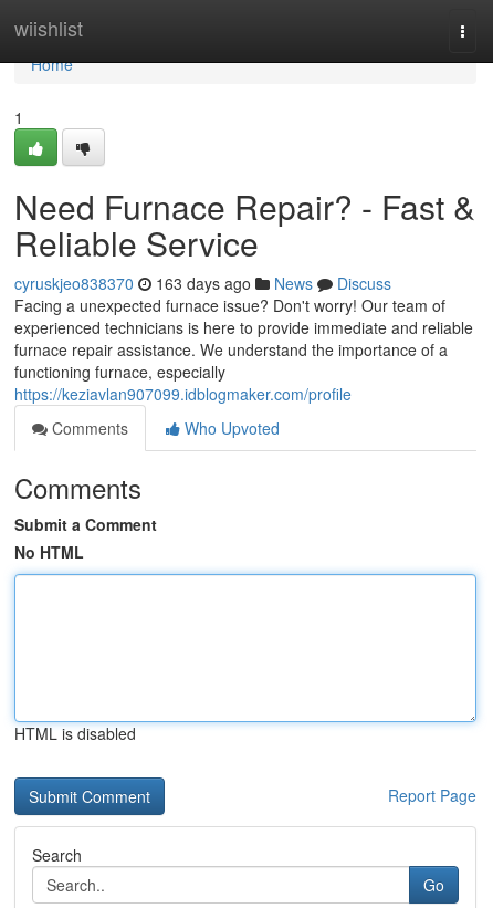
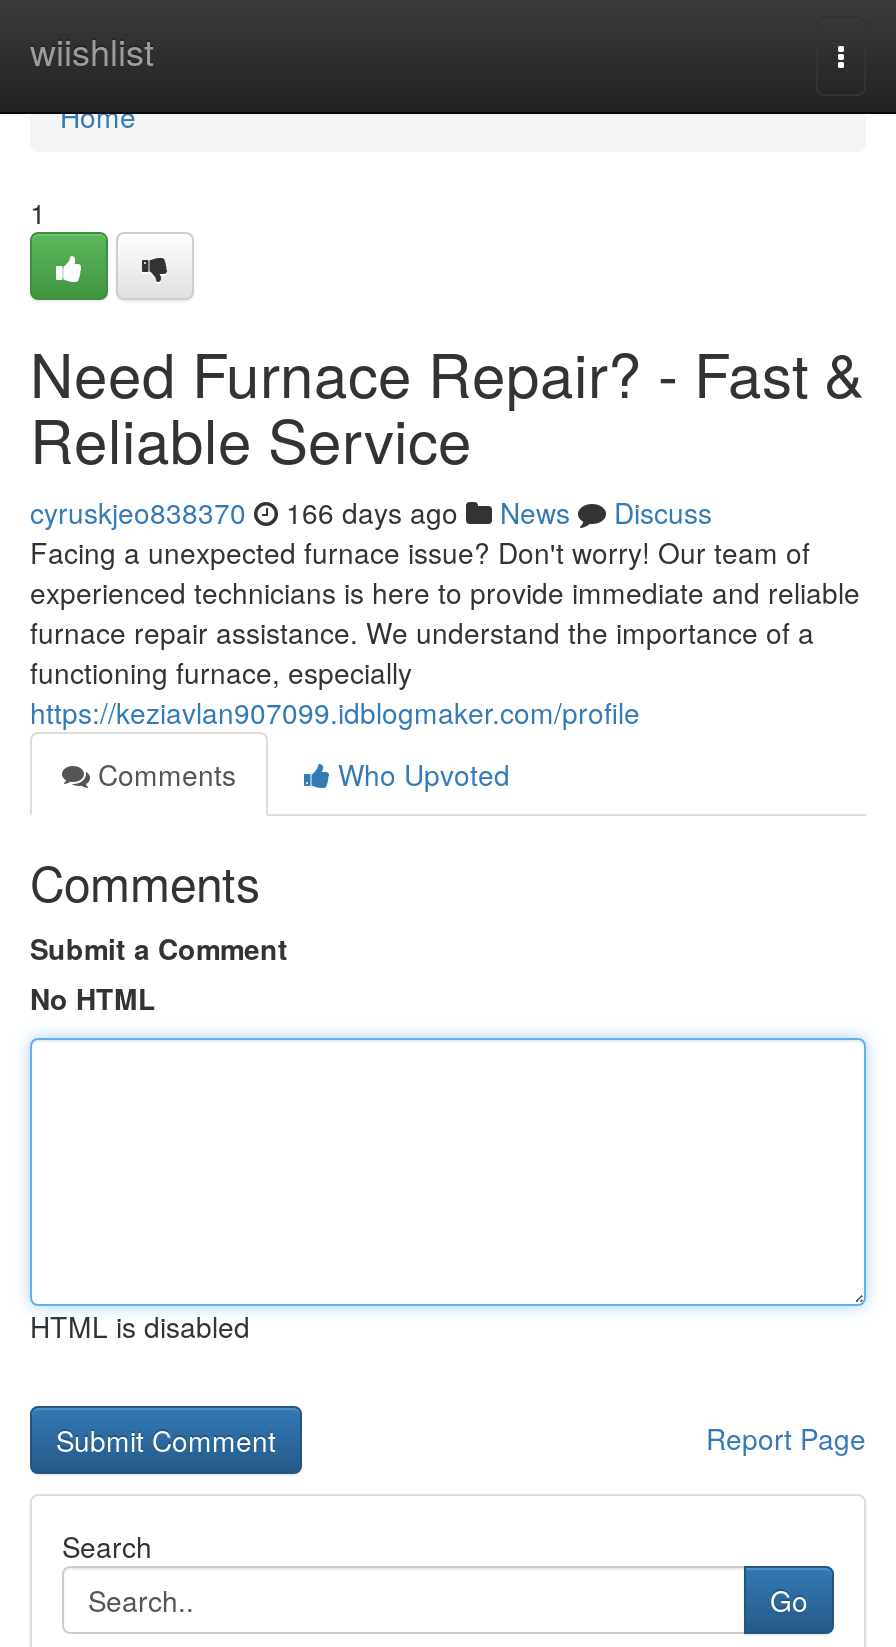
[14,272,391,294] cyruskjeo838370 163 days ago News Discuss -> [30,492,712,532] cyruskjeo838370 166 days ago News Discuss

